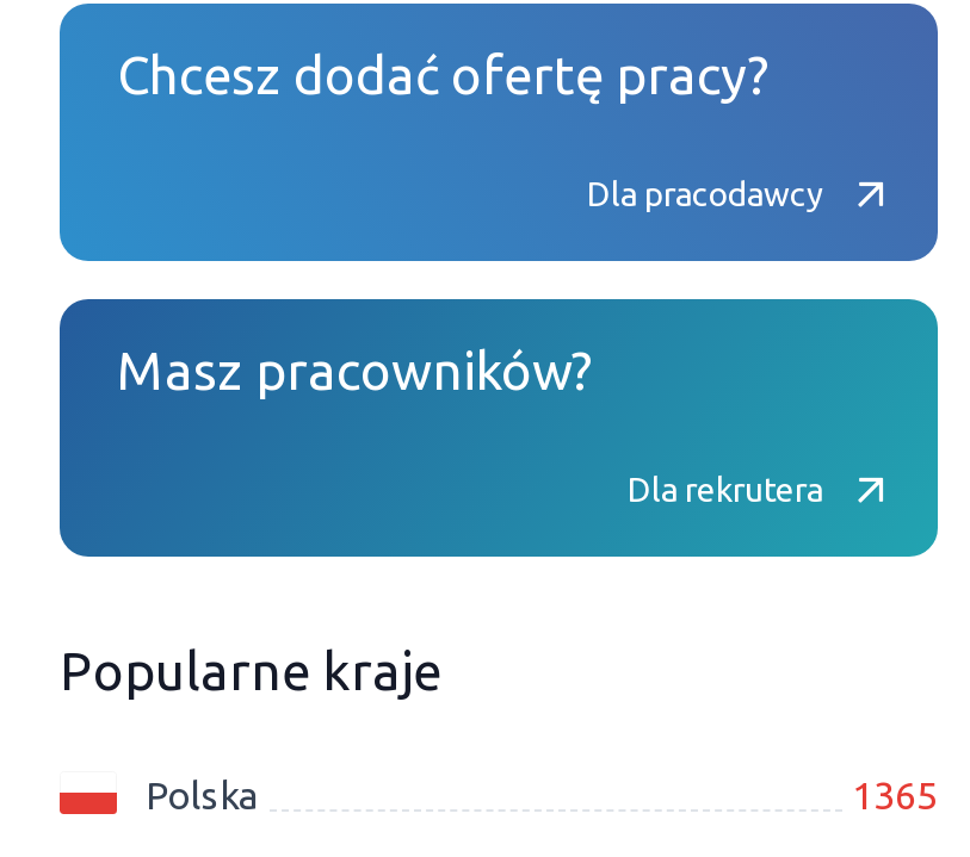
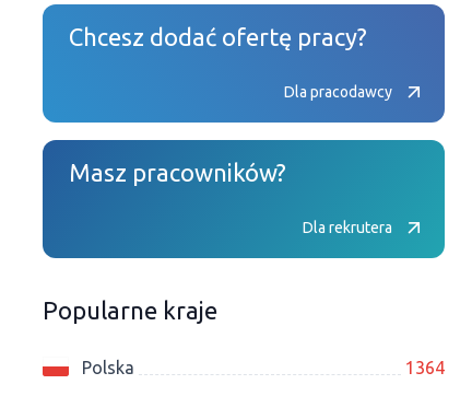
[852,774,938,816] 1365 -> [405,358,445,377] 1364

